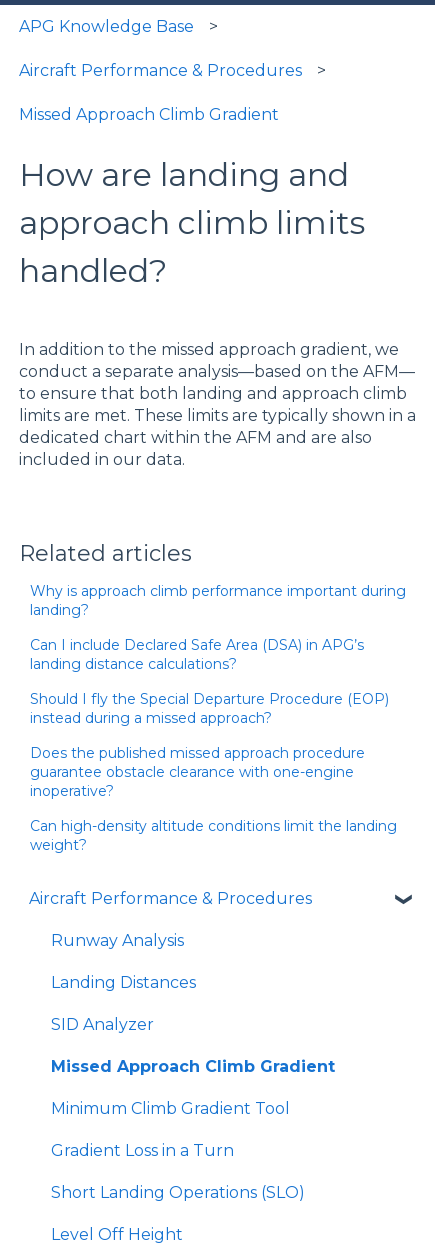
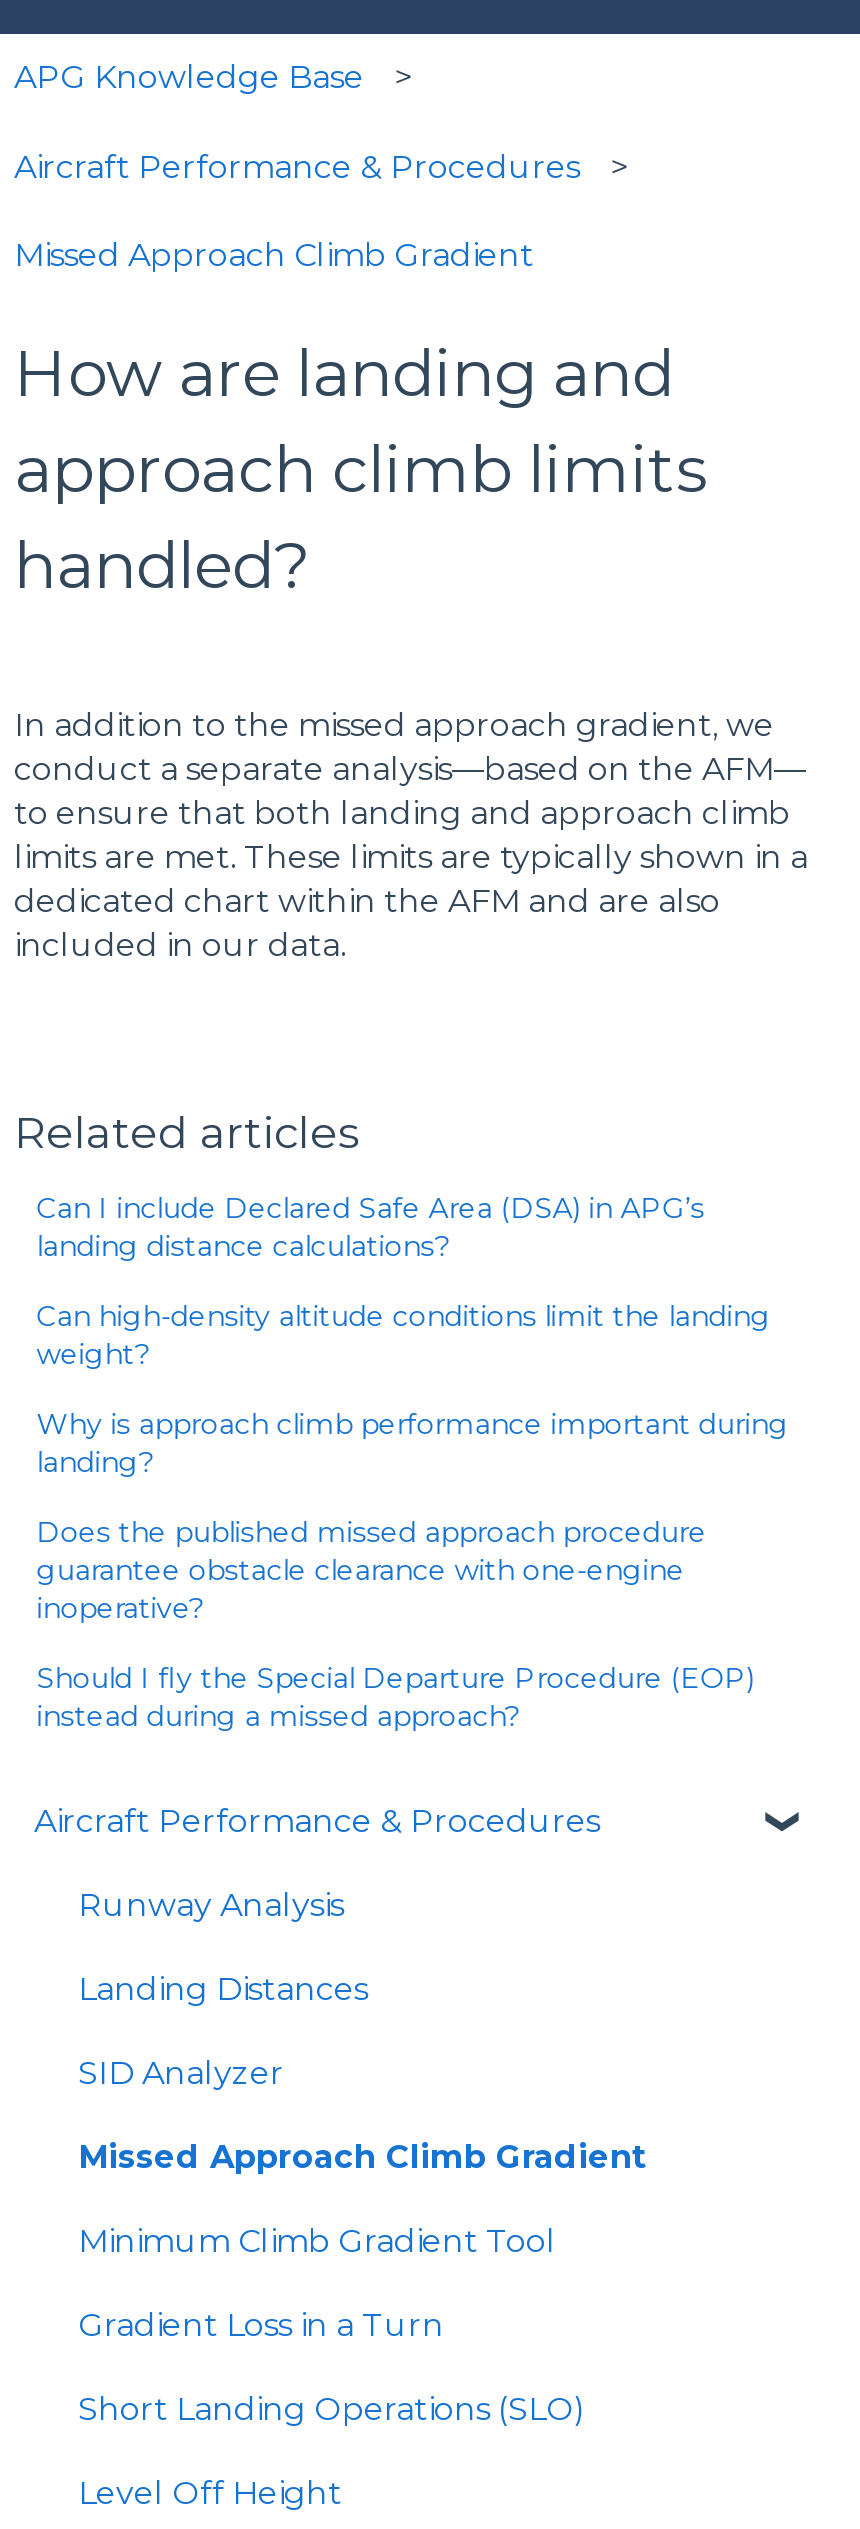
moved [30,582,406,619] -> [36,1406,788,1480]: Why is approach climb performance important during | landing?
moved [30,636,364,673] -> [36,1190,704,1264]: Can I include Declared Safe Area (DSA) in APG’s | landing distance calculations?
moved [30,690,389,727] -> [36,1660,754,1734]: Should I fly the Special Departure Procedure (EOP) | instead during a missed approach?
moved [30,817,397,854] -> [36,1298,770,1372]: Can high-density altitude conditions limit the landing | weight?

